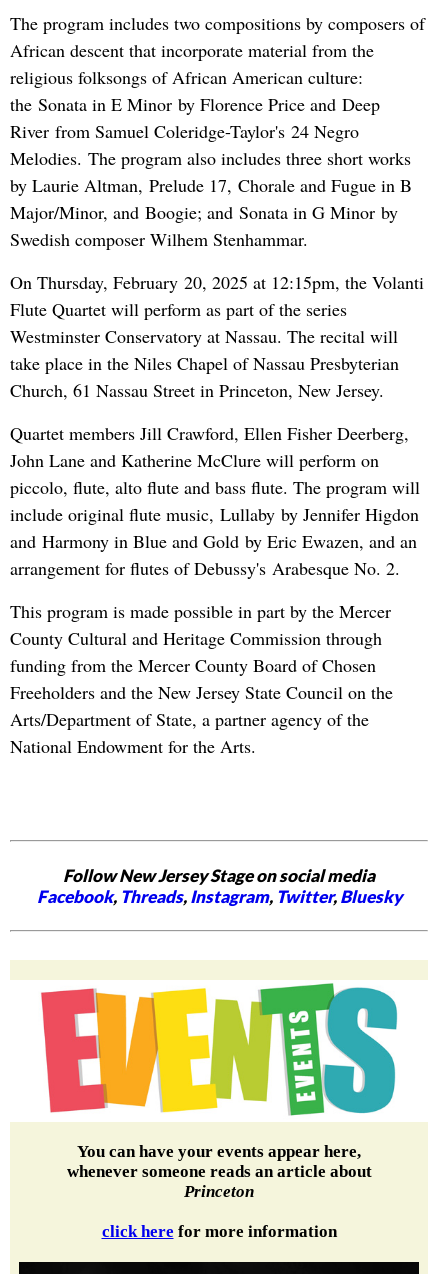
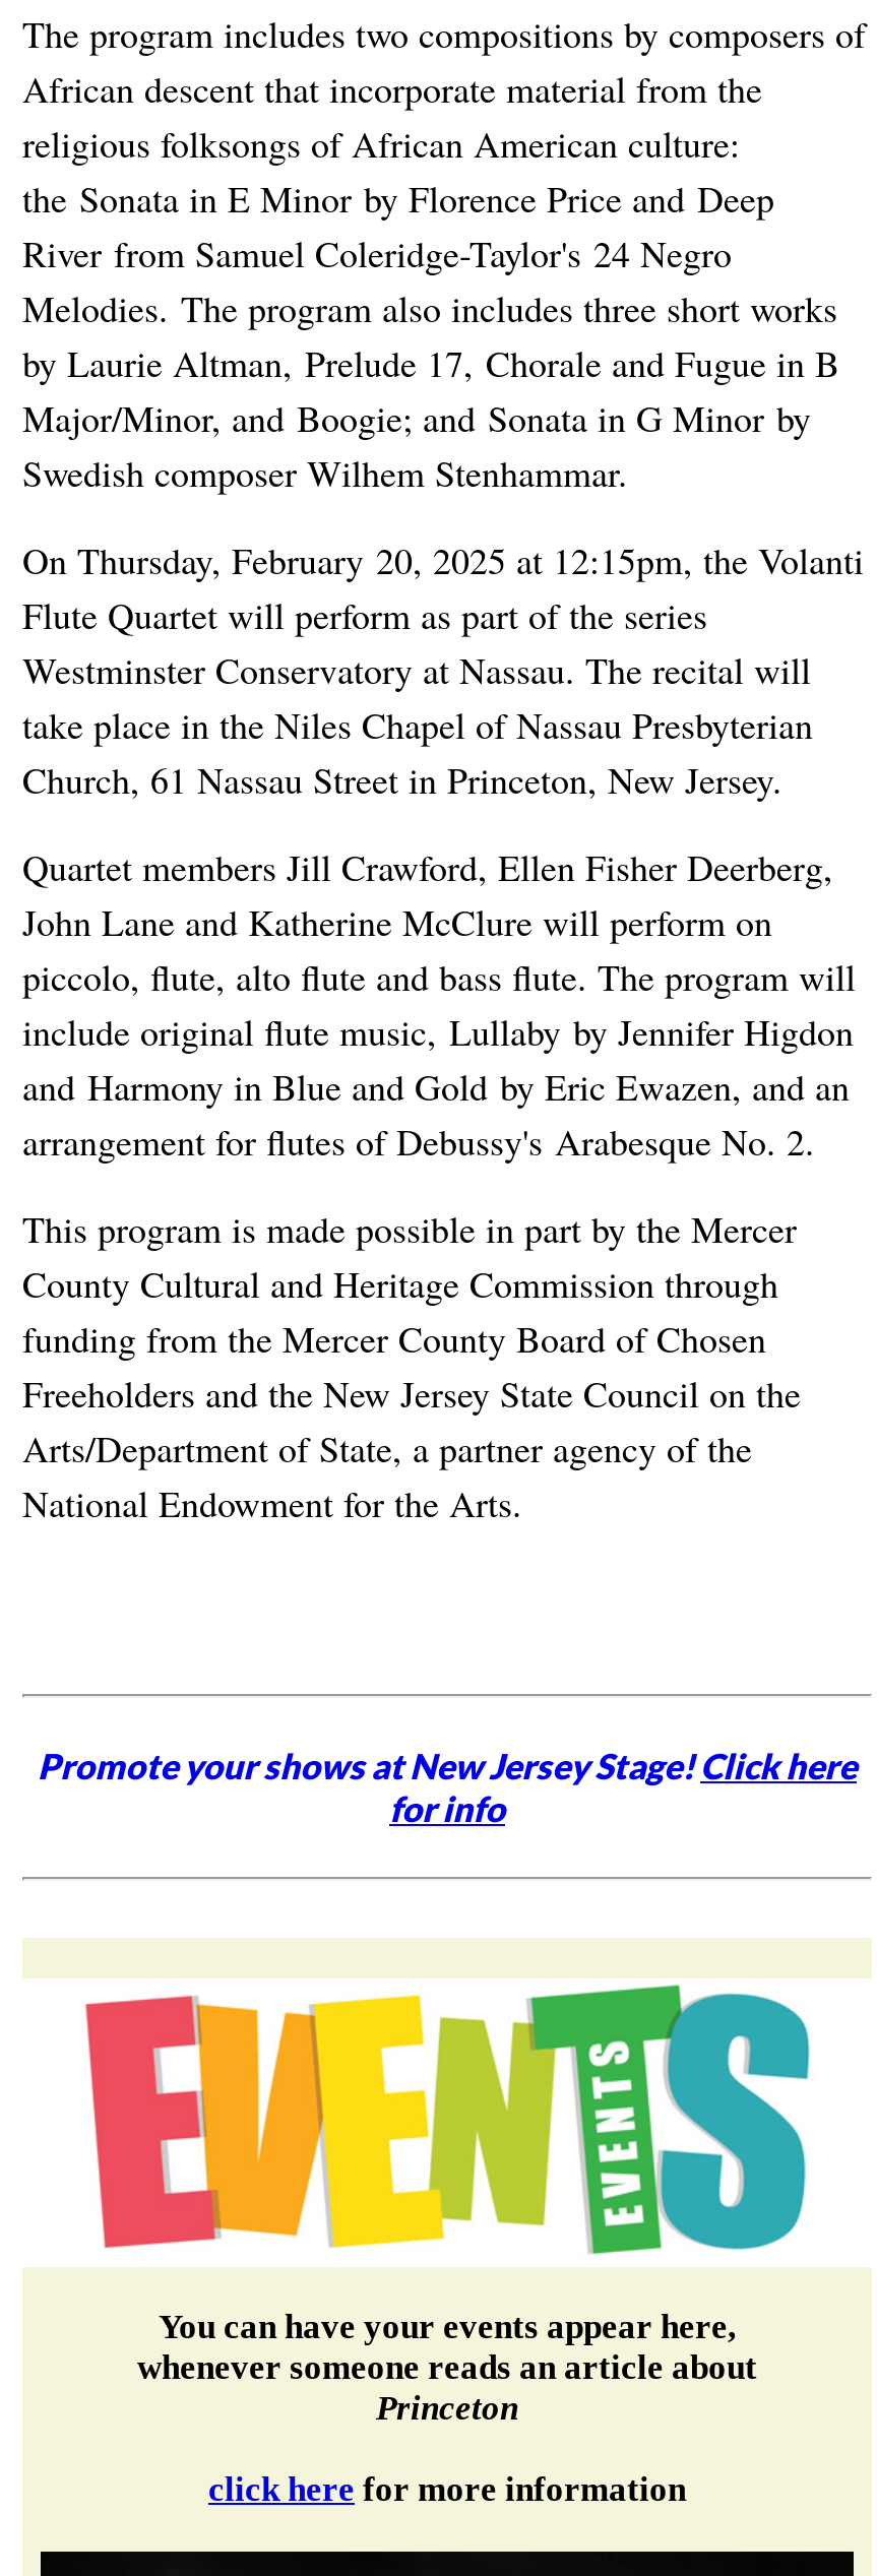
[36,865,401,907] Follow New Jersey Stage on social media | Facebook, Threads, Instagram, Twitter, Bluesky -> [38,1744,857,1830] Promote your shows at New Jersey Stage!Click here | for info

